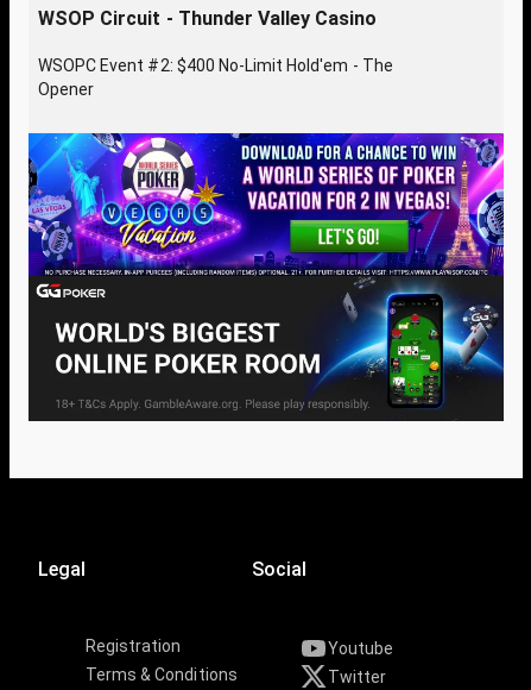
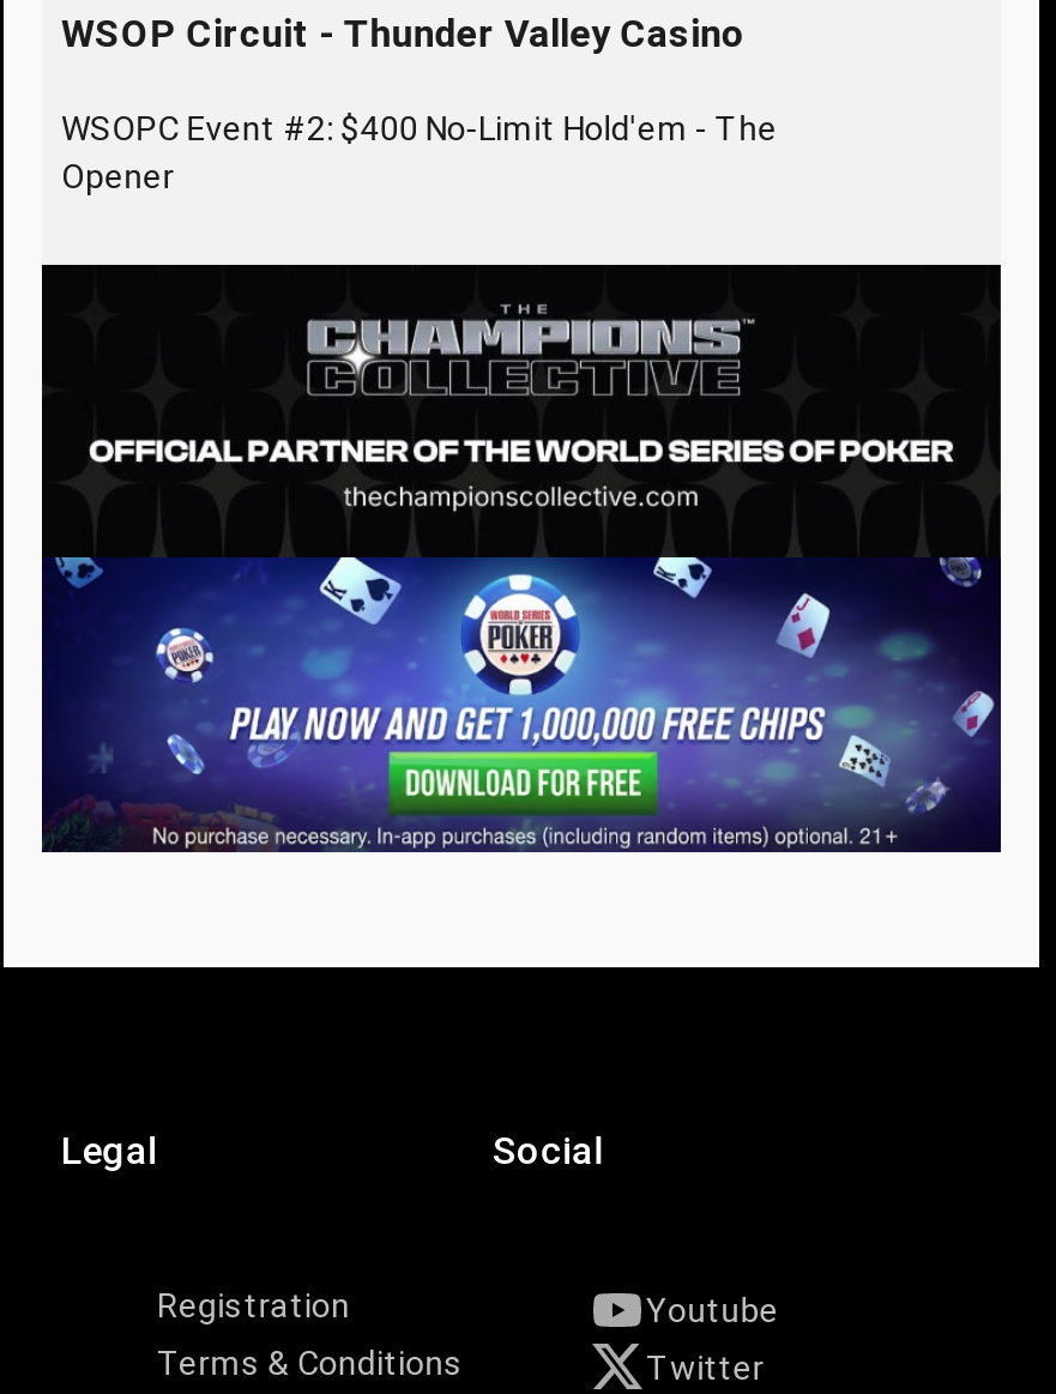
[27,132,505,421] [image] -> [40,262,1003,852] [image]

